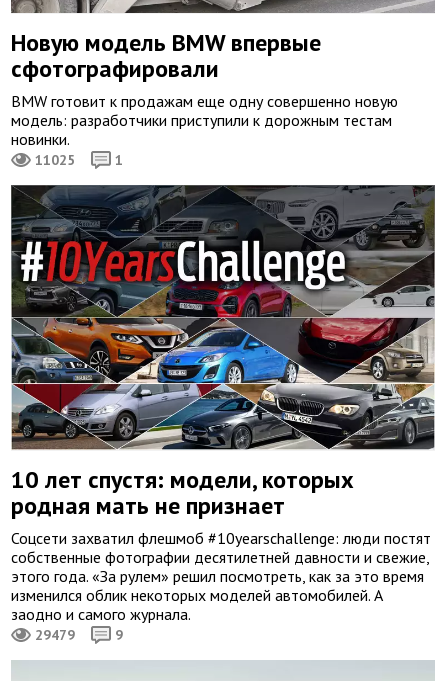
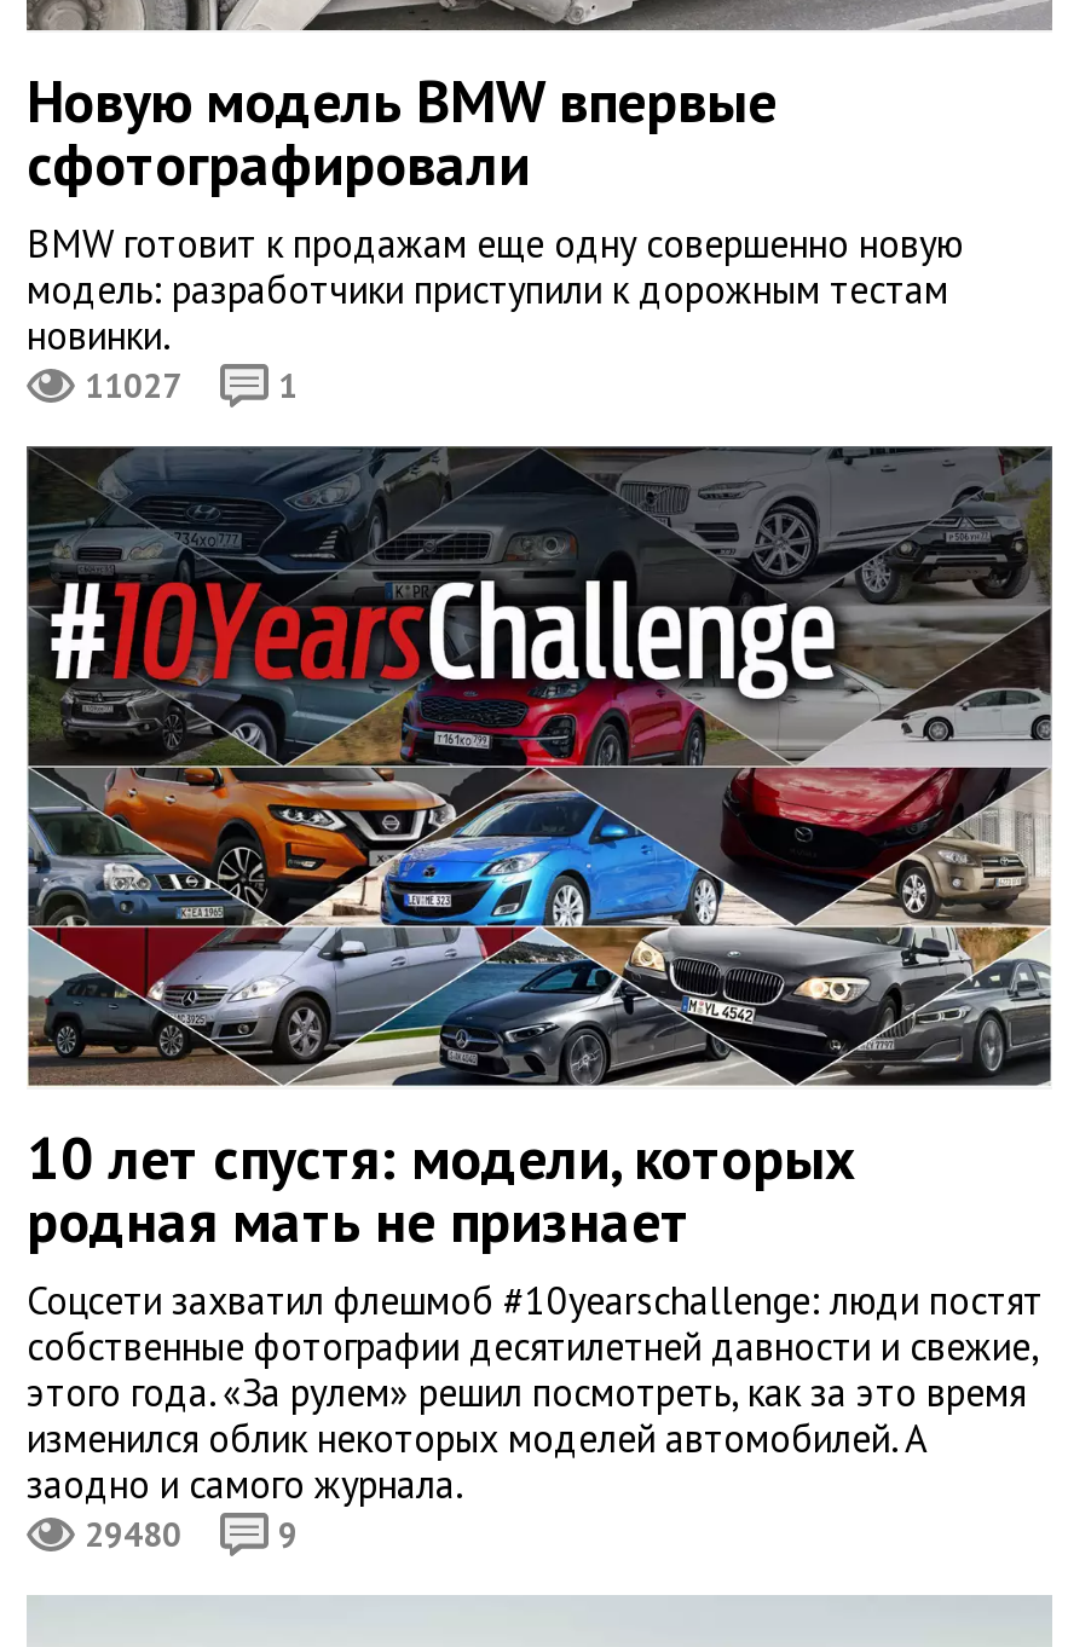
[35,151,75,169] 11025 -> [85,365,181,408] 11027
[35,626,75,644] 29479 -> [85,1514,181,1557] 29480

